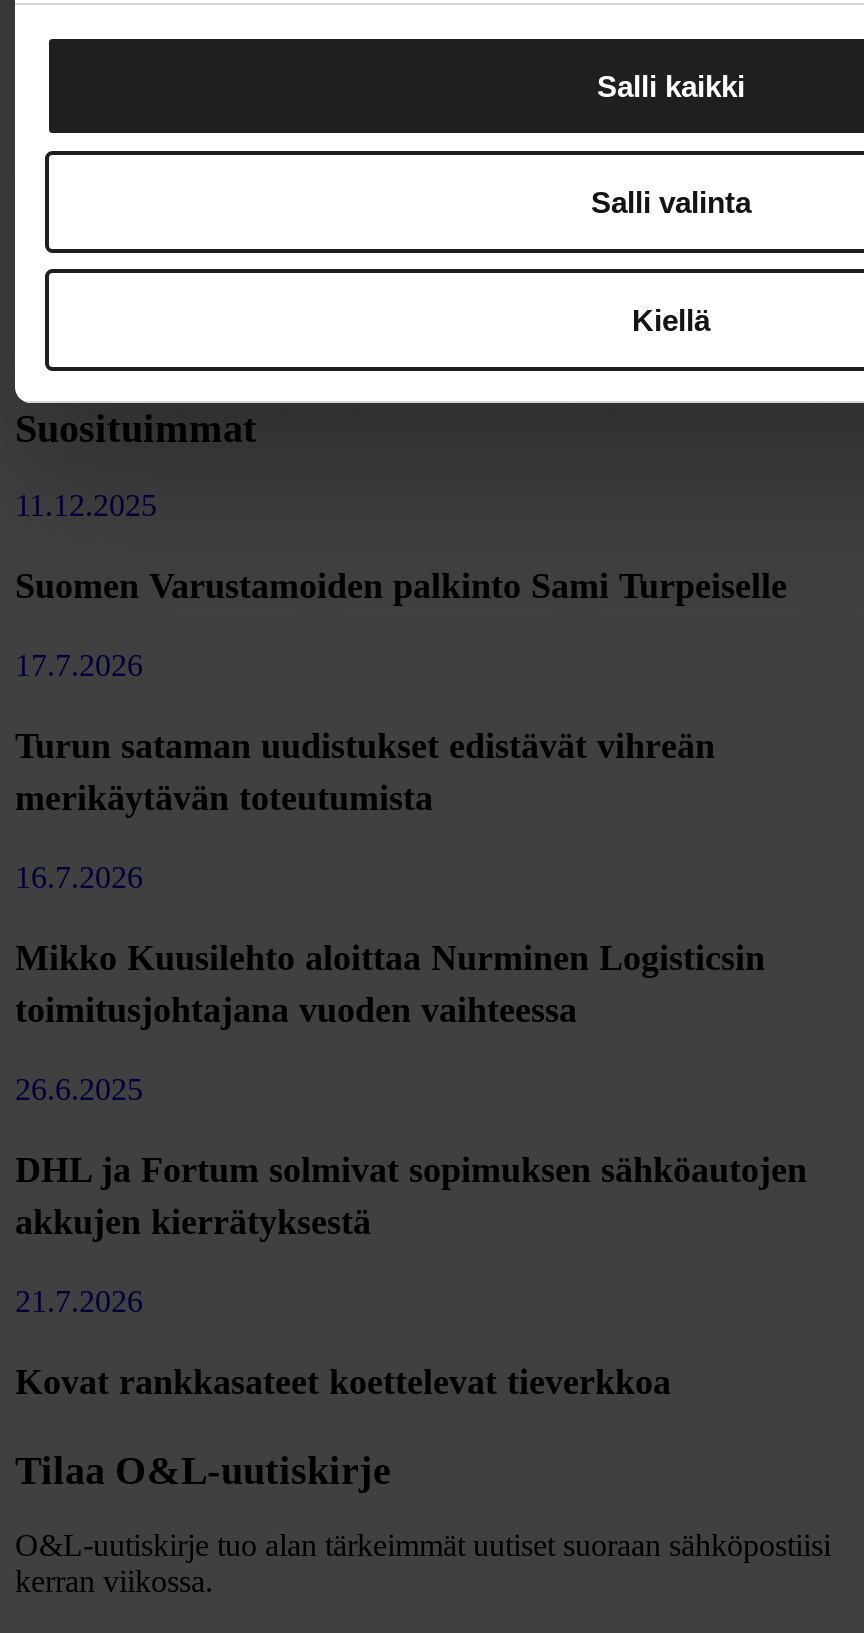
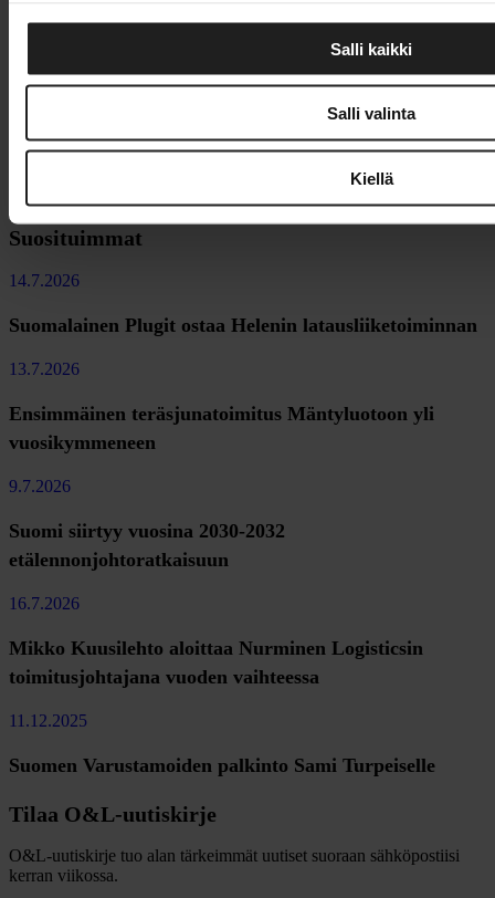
moved [15,487,787,605] -> [9,711,435,776]: 11.12.2025 | Suomen Varustamoiden palkinto Sami Turpeiselle
[15,647,715,817] 17.7.2026 | Turun sataman uudistukset edistävät vihreän | merikäytävän toteutumista -> [9,271,477,570] 14.7.2026 | Suomalainen Plugit ostaa Helenin latausliiketoiminnan | 13.7.2026 | Ensimmäinen teräsjunatoimitus Mäntyluotoon yli | vuosikymmeneen | 9.7.2026 | Suomi siirtyy vuosina 2030-2032 | etälennonjohtoratkaisuun
moved [15,859,765,1029] -> [9,593,423,687]: 16.7.2026 | Mikko Kuusilehto aloittaa Nurminen Logisticsin | toimitusjohtajana vuoden vaihteessa
[15,1071,807,1401] 26.6.2025 | DHL ja Fortum solmivat sopimuksen sähköautojen | akkujen kierrätyksestä | 21.7.2026 | Kovat rankkasateet koettelevat tieverkkoa -> none

